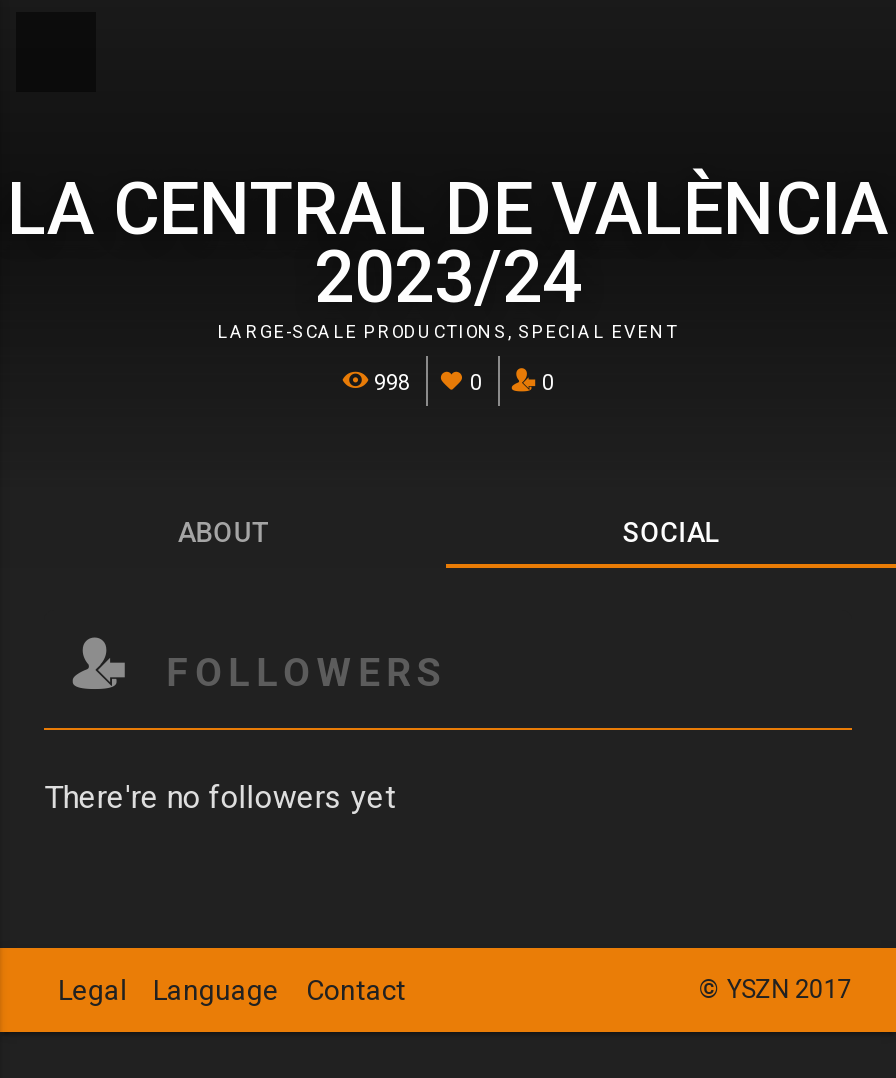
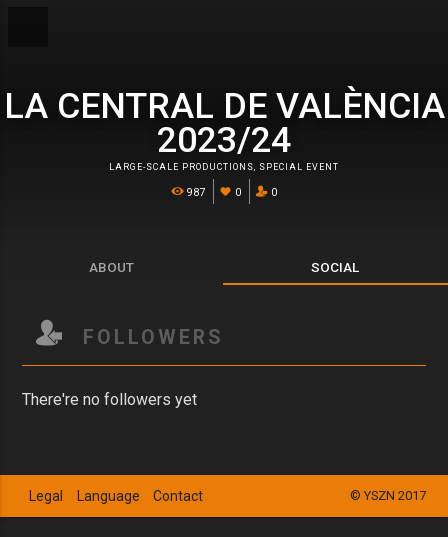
[374,370,416,396] 998 -> [187,186,208,199] 987

